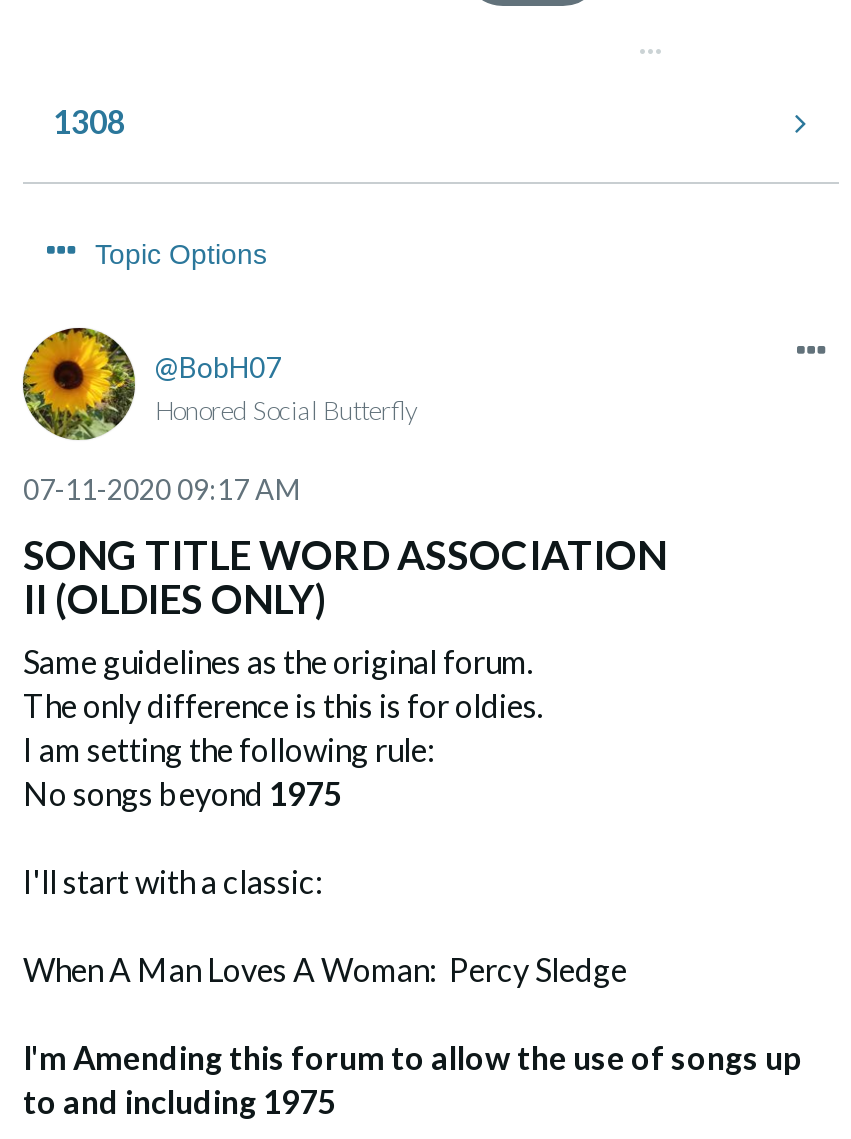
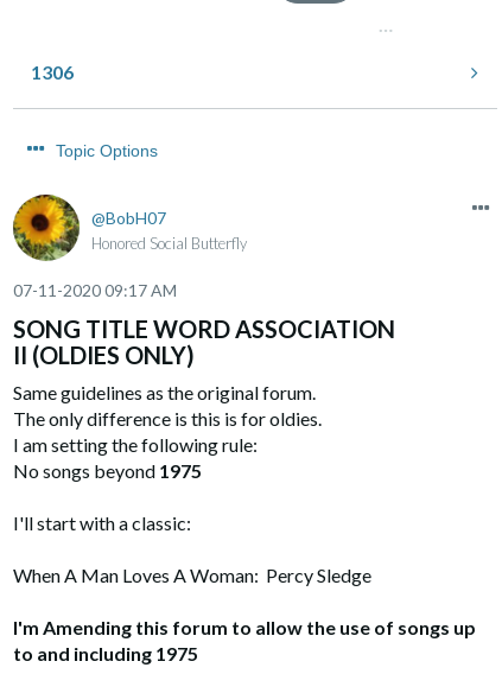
[53,101,125,139] 1308 -> [31,60,74,83] 1306

